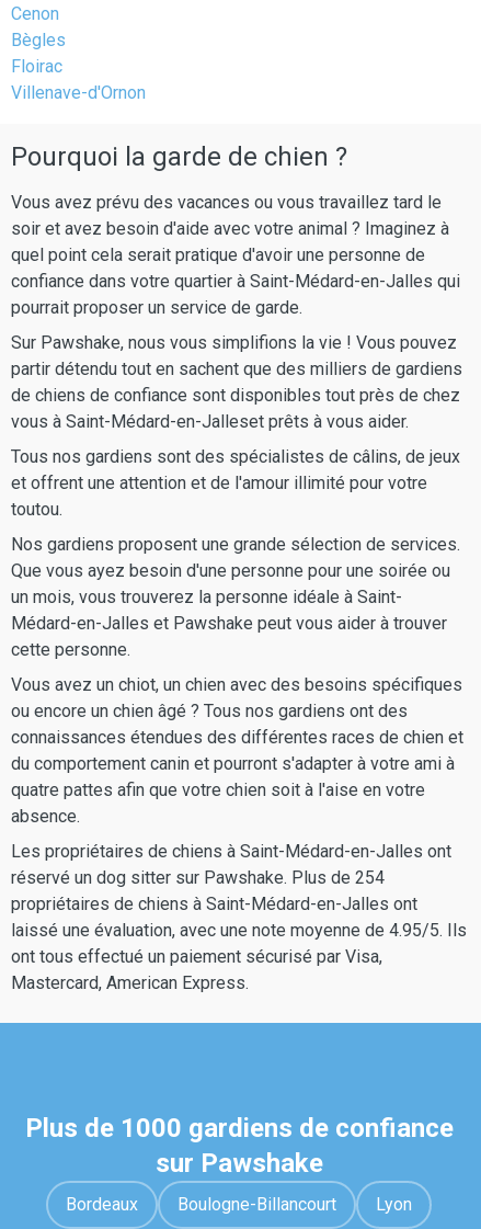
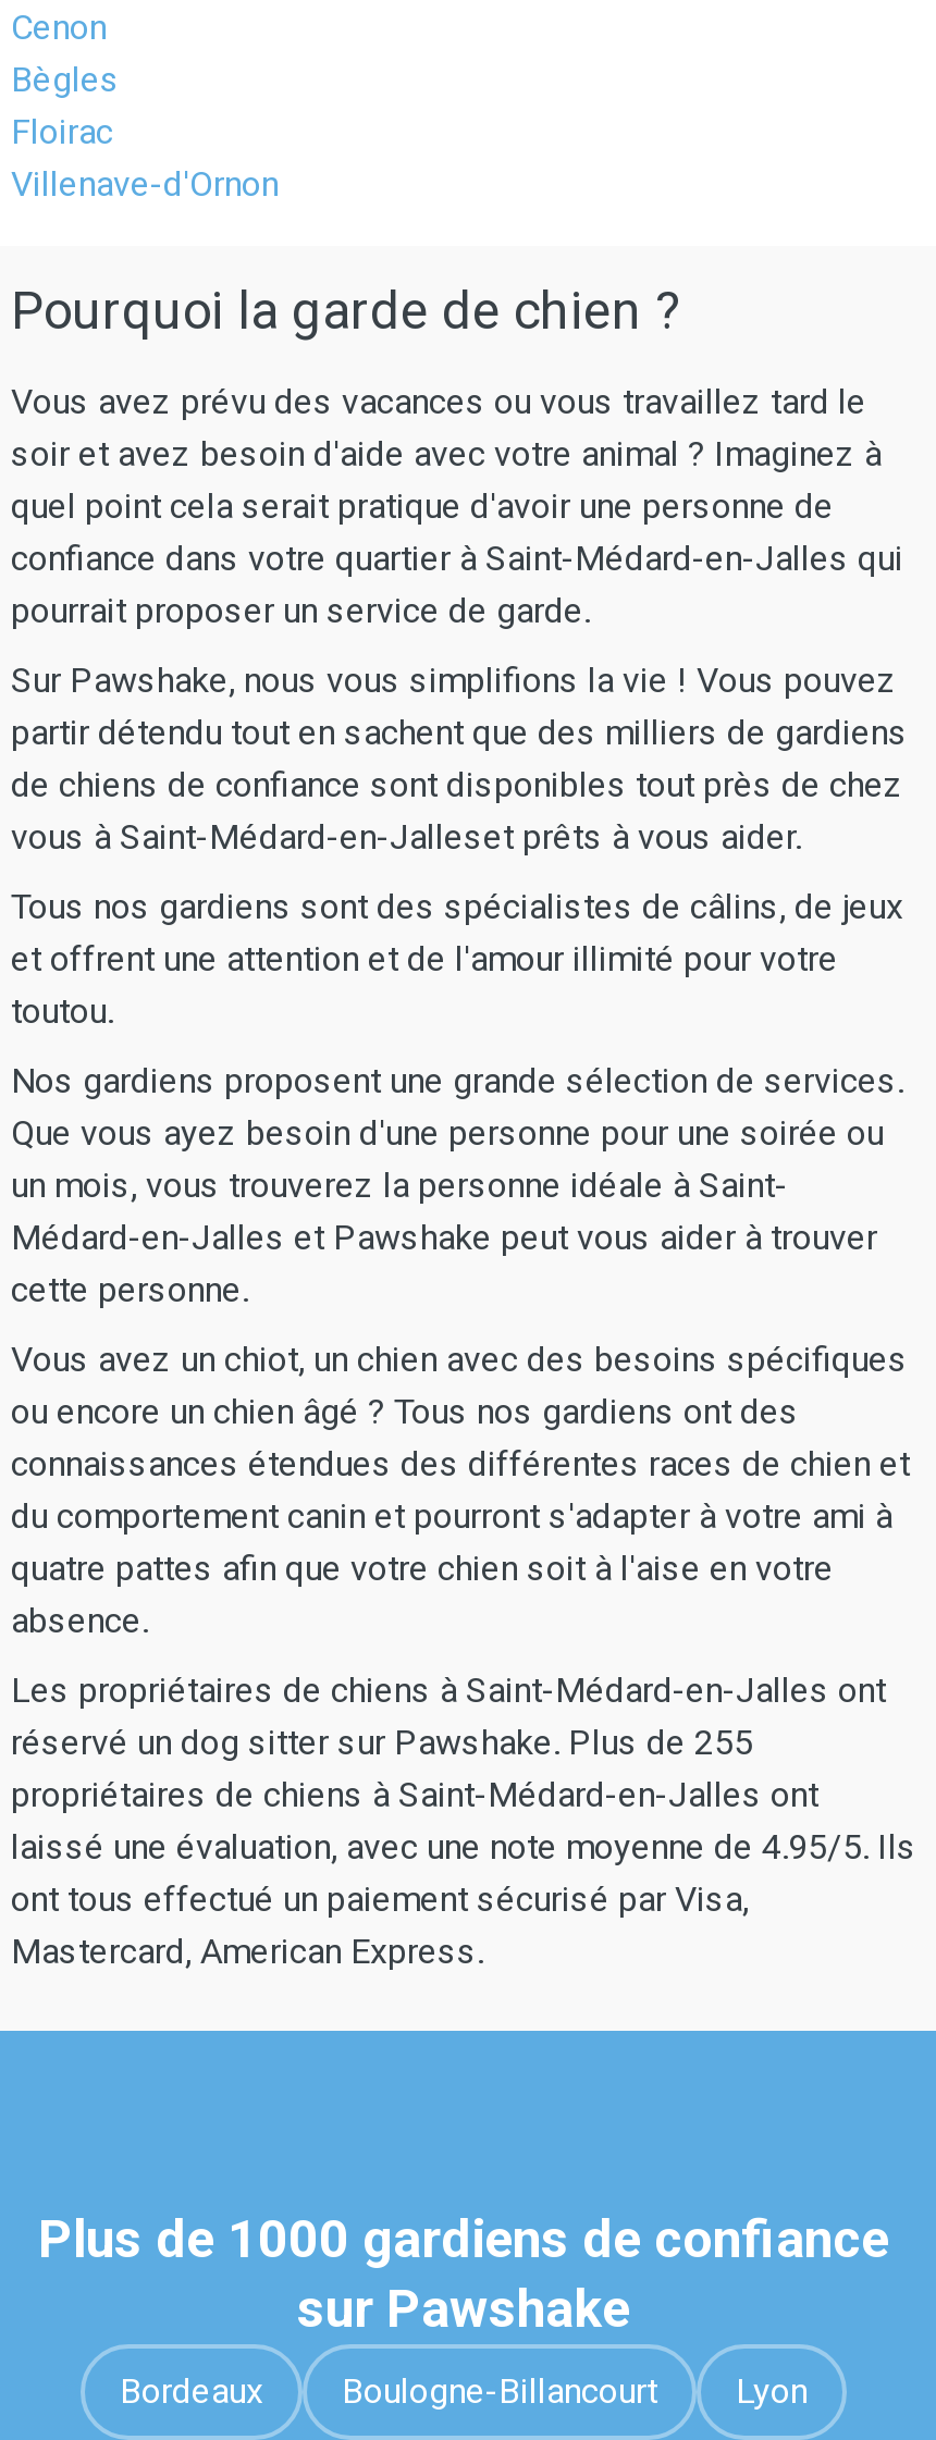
[11,867,385,888] réservé un dog sitter sur Pawshake. Plus de 254 -> [11,1722,753,1763] réservé un dog sitter sur Pawshake. Plus de 255

